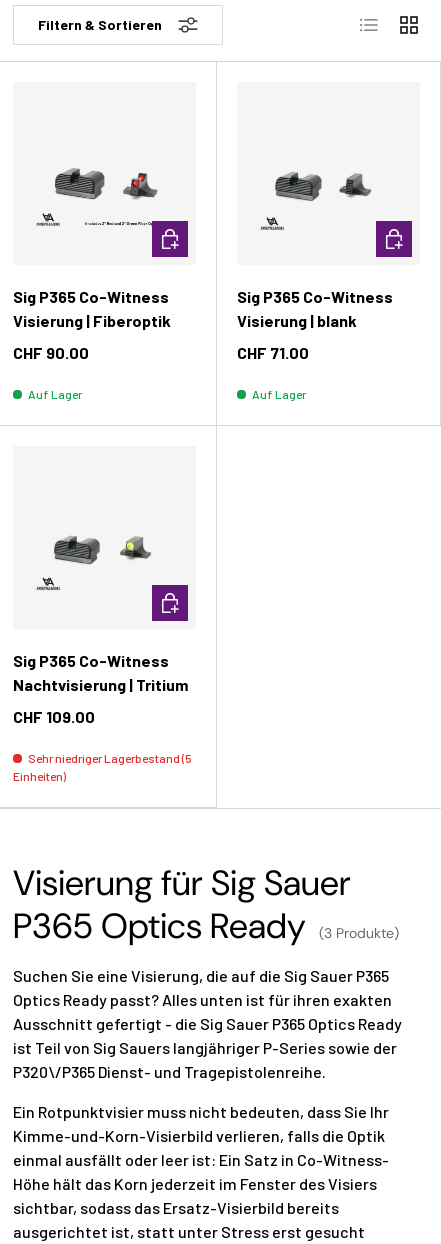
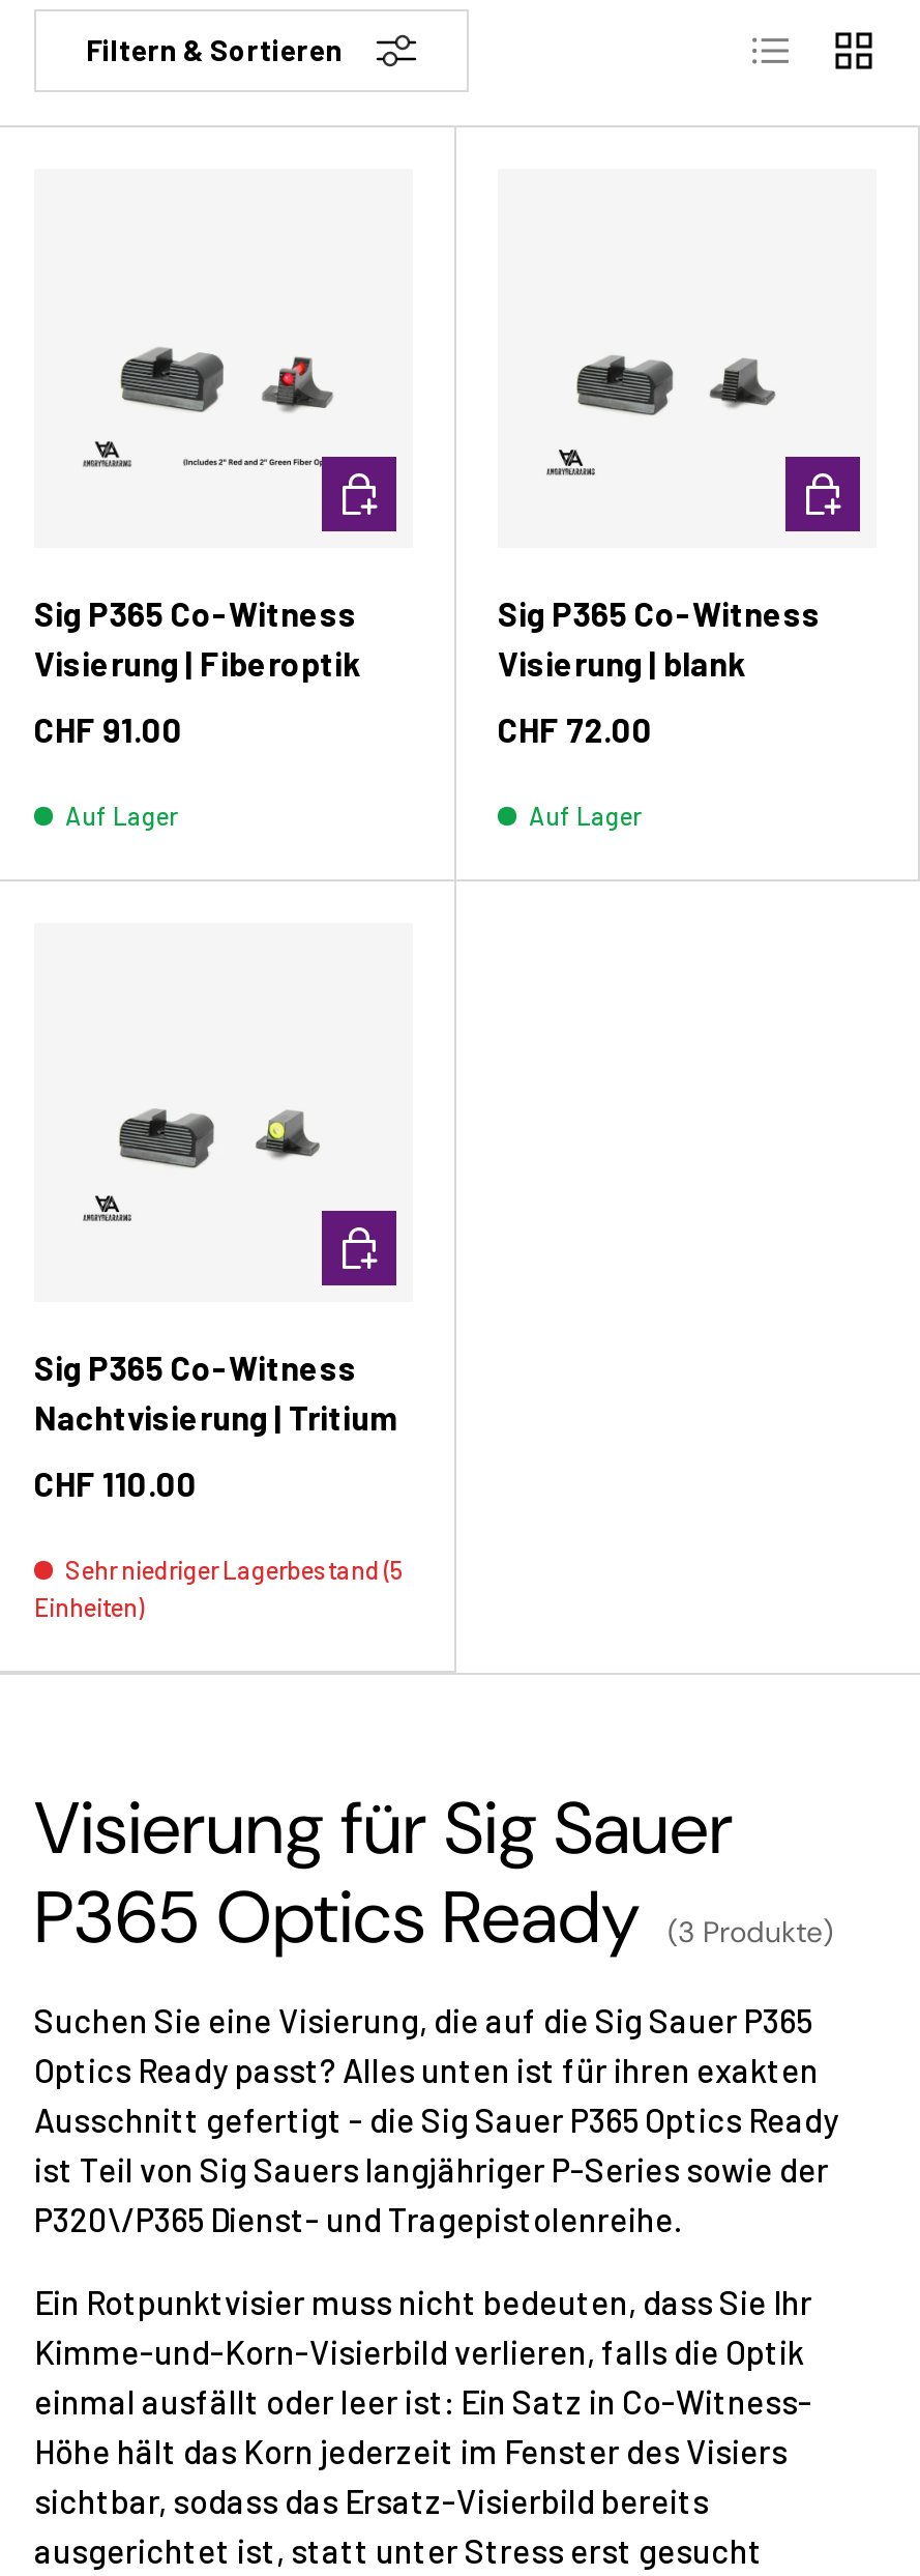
[13,343,89,362] CHF 90.00 -> [34,709,183,749] CHF 91.00
[237,343,309,362] CHF 71.00 -> [498,709,653,749] CHF 72.00
[13,707,95,726] CHF 109.00 -> [34,1463,198,1503] CHF 110.00

